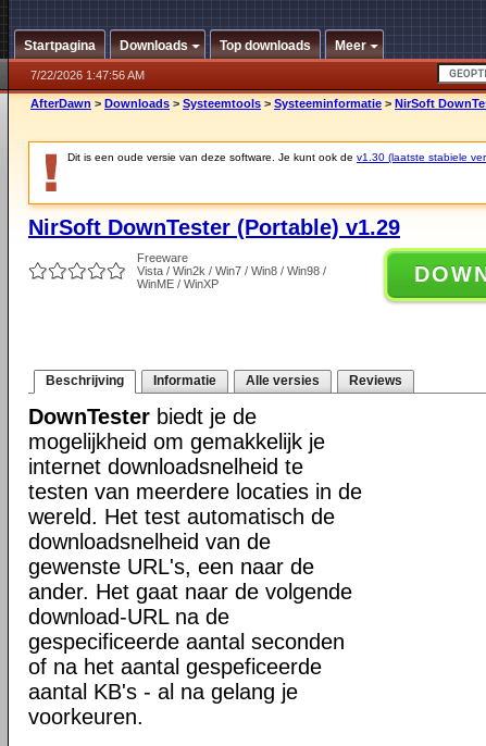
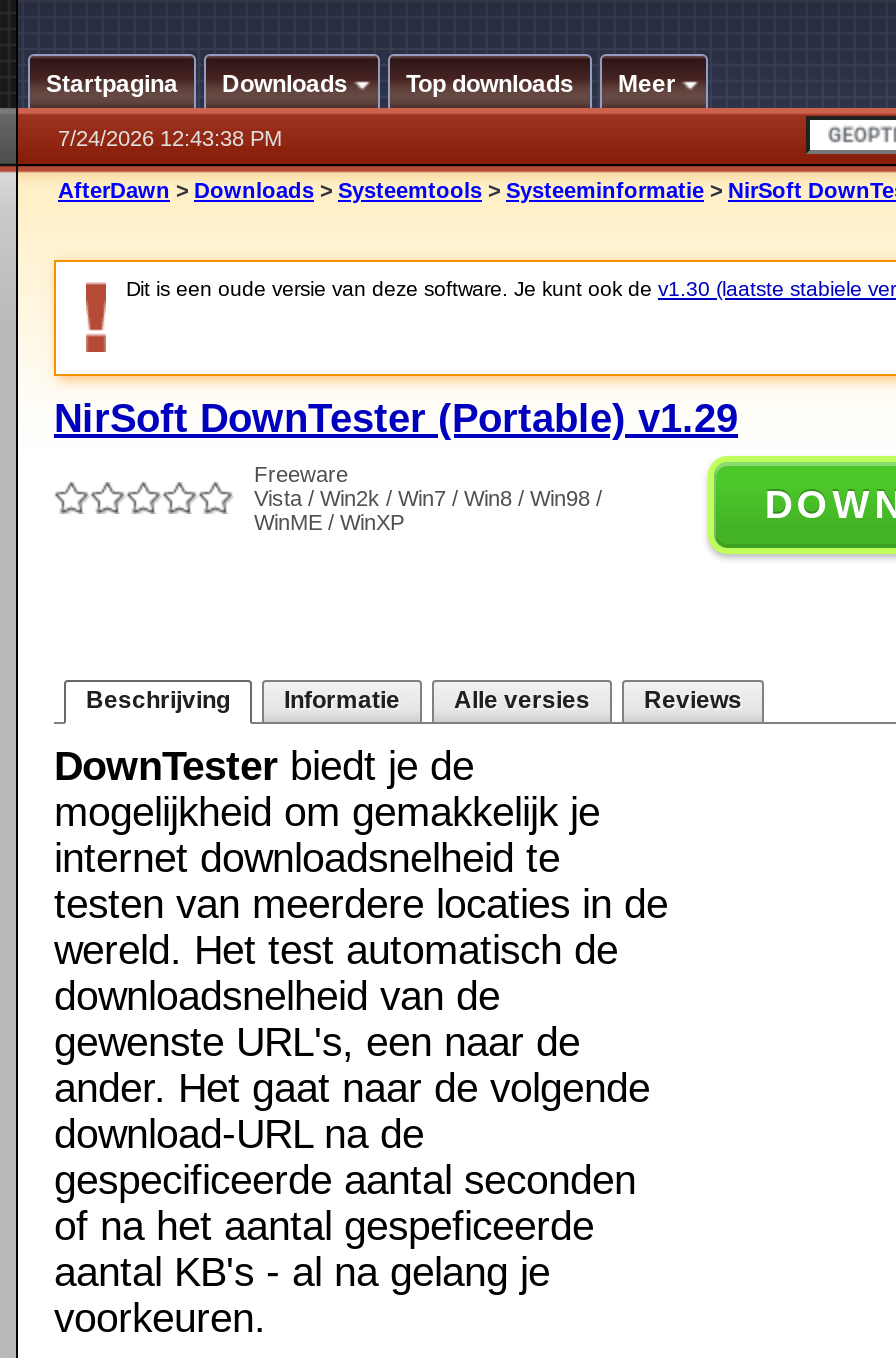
[30,69,145,82] 7/22/2026 1:47:56 AM -> [58,126,282,150] 7/24/2026 12:43:38 PM

